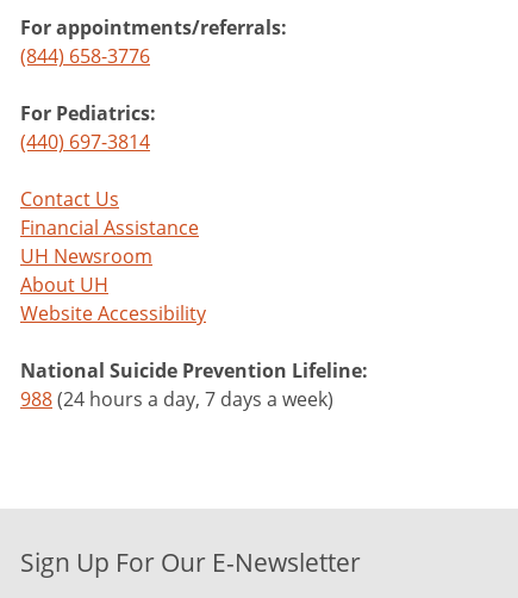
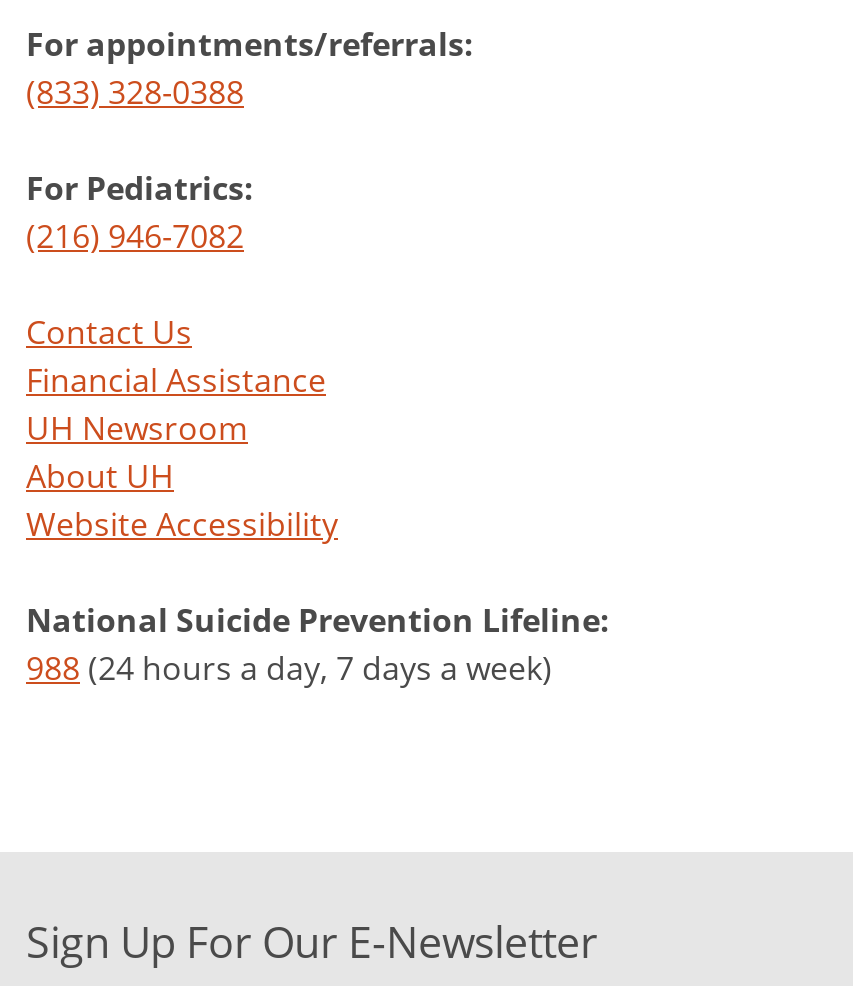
[20,43,150,68] (844) 658-3776 -> [26,71,244,115] (833) 328-0388
[20,129,150,154] (440) 697-3814 -> [26,215,244,259] (216) 946-7082

